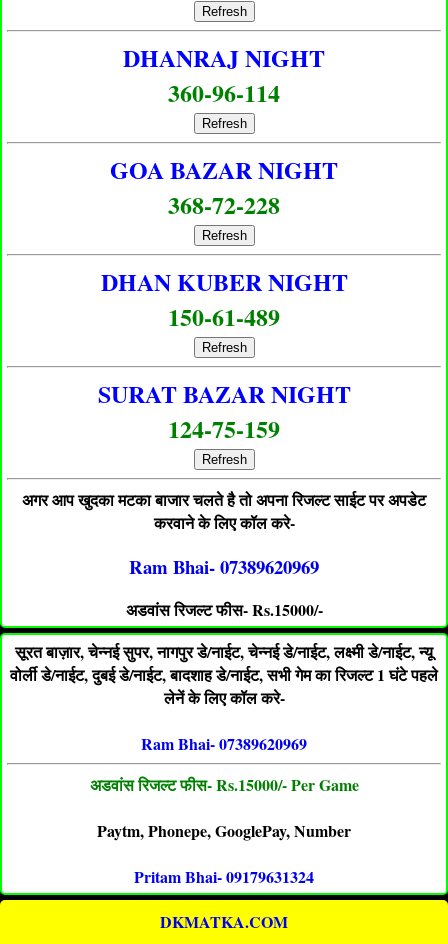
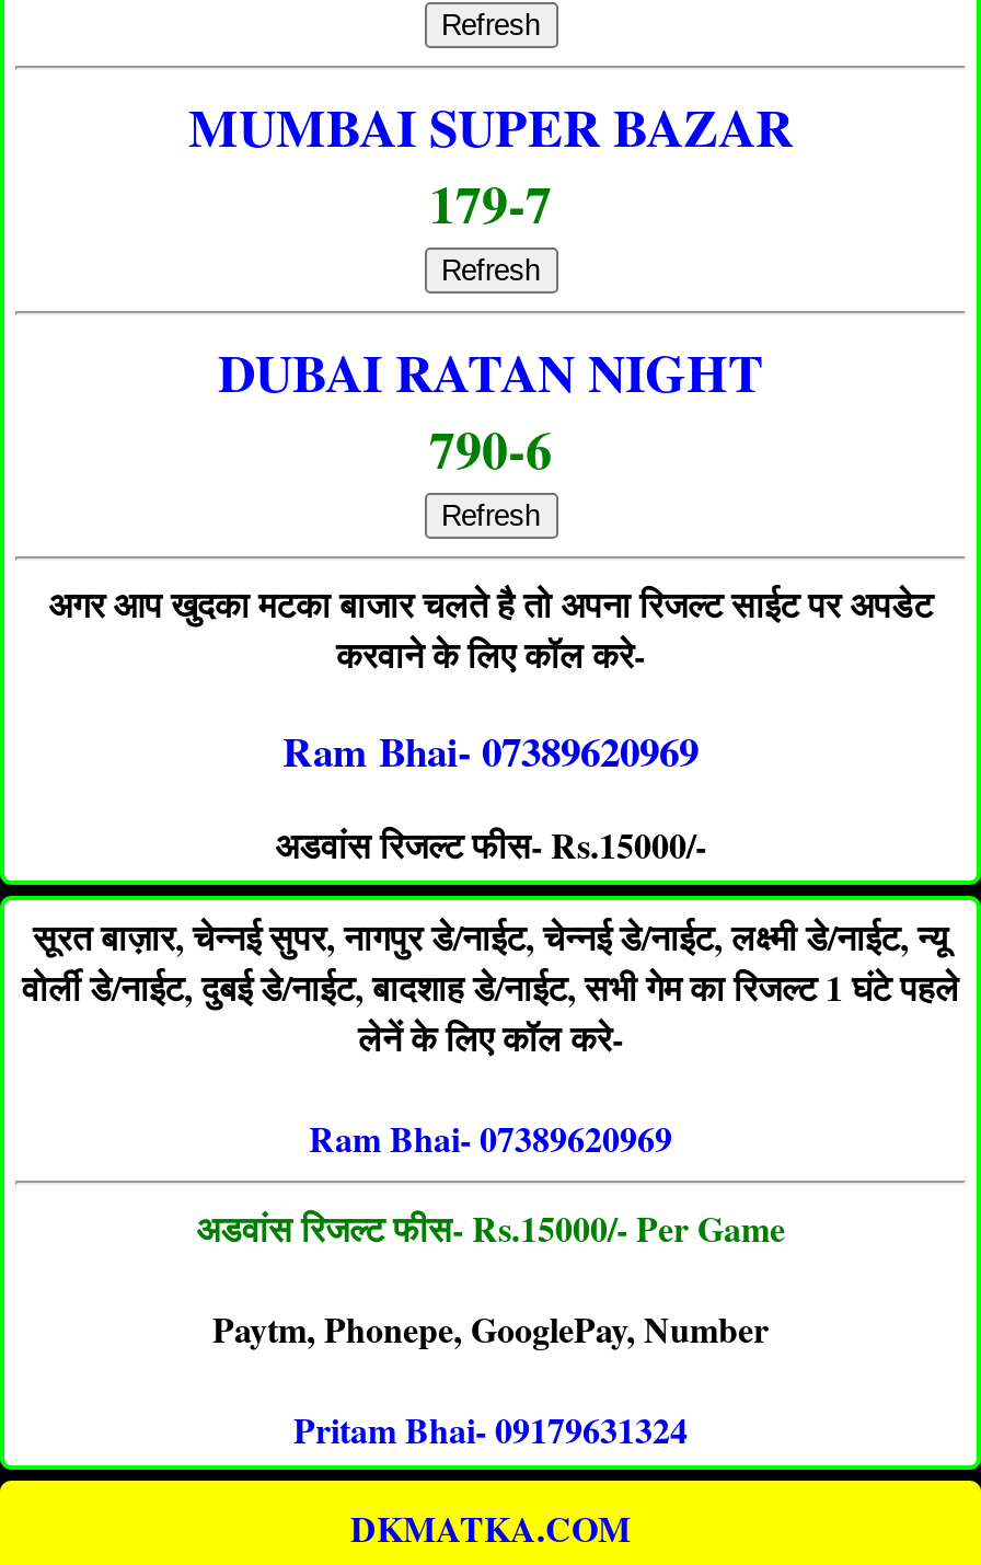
[123,40,325,110] DHANRAJ NIGHT | 360-96-114 -> [188,87,793,241] MUMBAI SUPER BAZAR | 179-7
[97,152,350,446] GOA BAZAR NIGHT | 368-72-228 | Refresh | DHAN KUBER NIGHT | 150-61-489 | Refresh | SURAT BAZAR NIGHT | 124-75-159 -> [218,333,763,486] DUBAI RATAN NIGHT | 790-6

